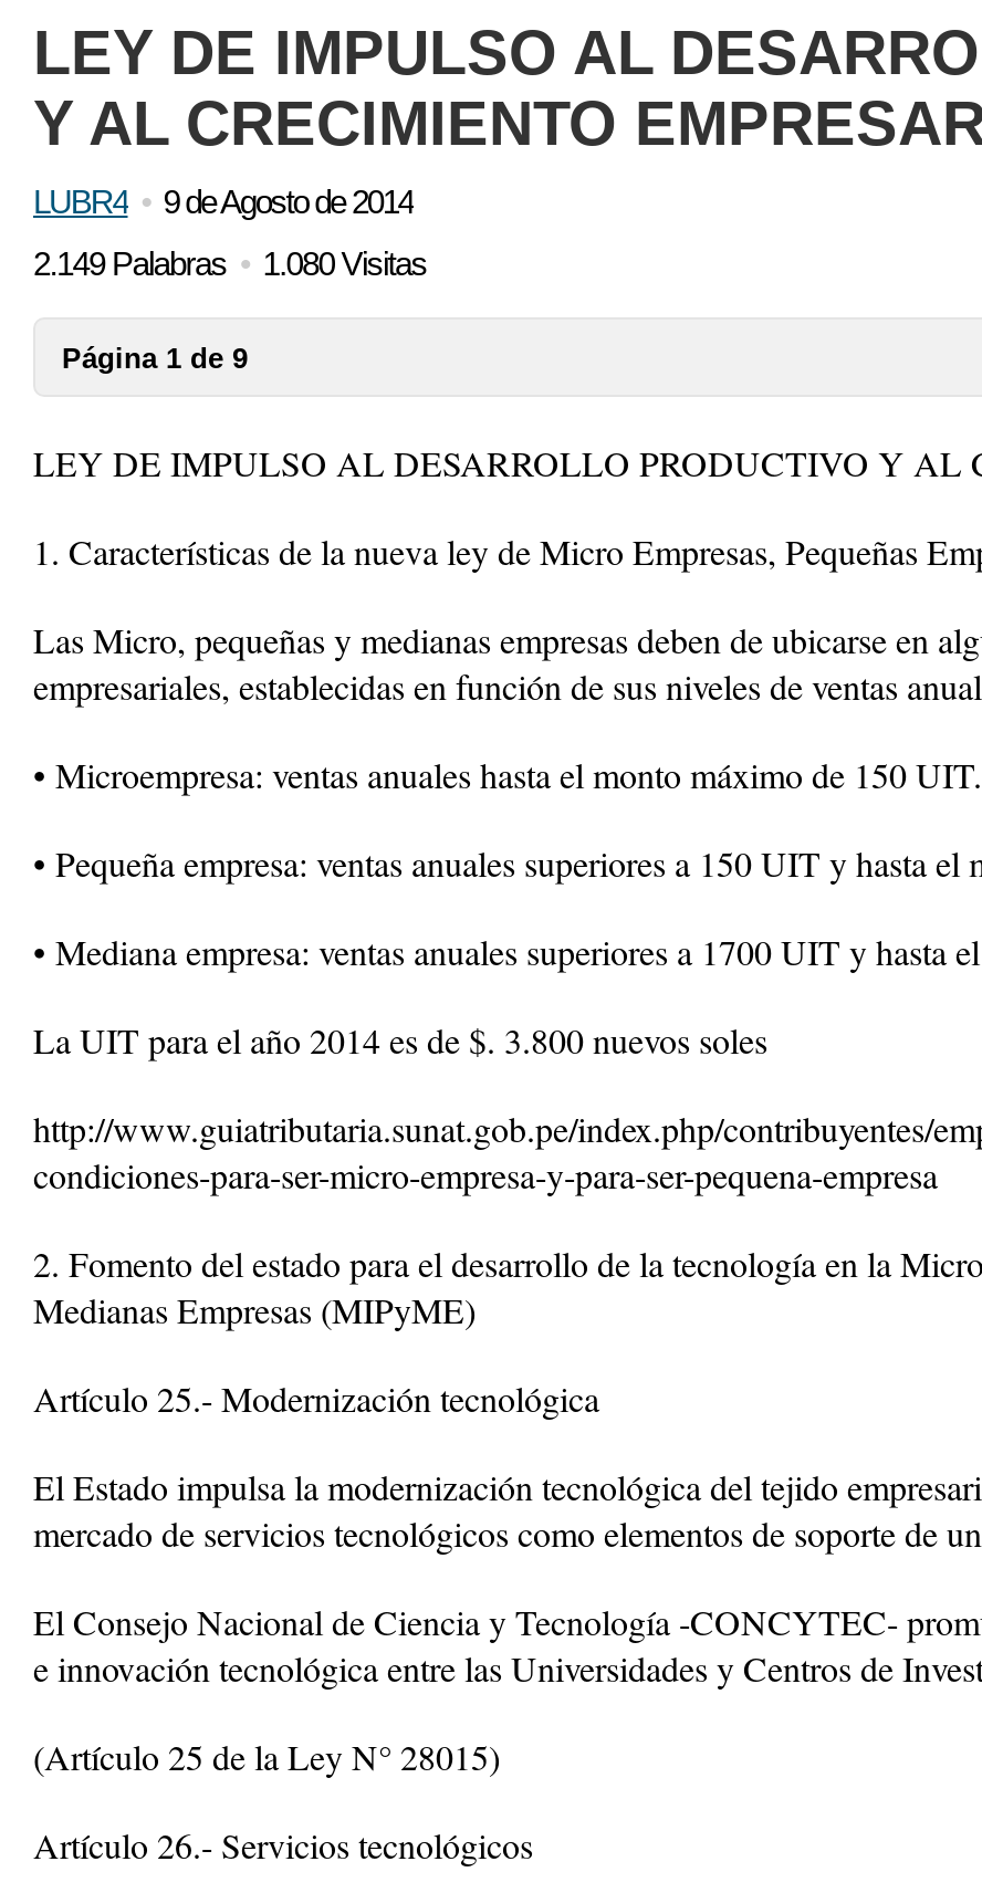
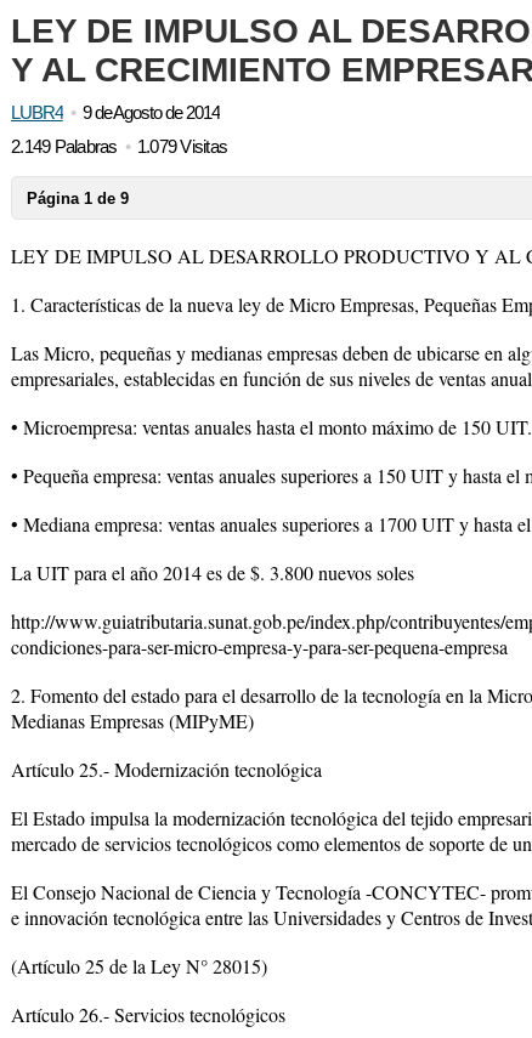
[33,244,427,282] 2.149 Palabras 1.080 Visitas -> [11,136,227,157] 2.149 Palabras 1.079 Visitas

